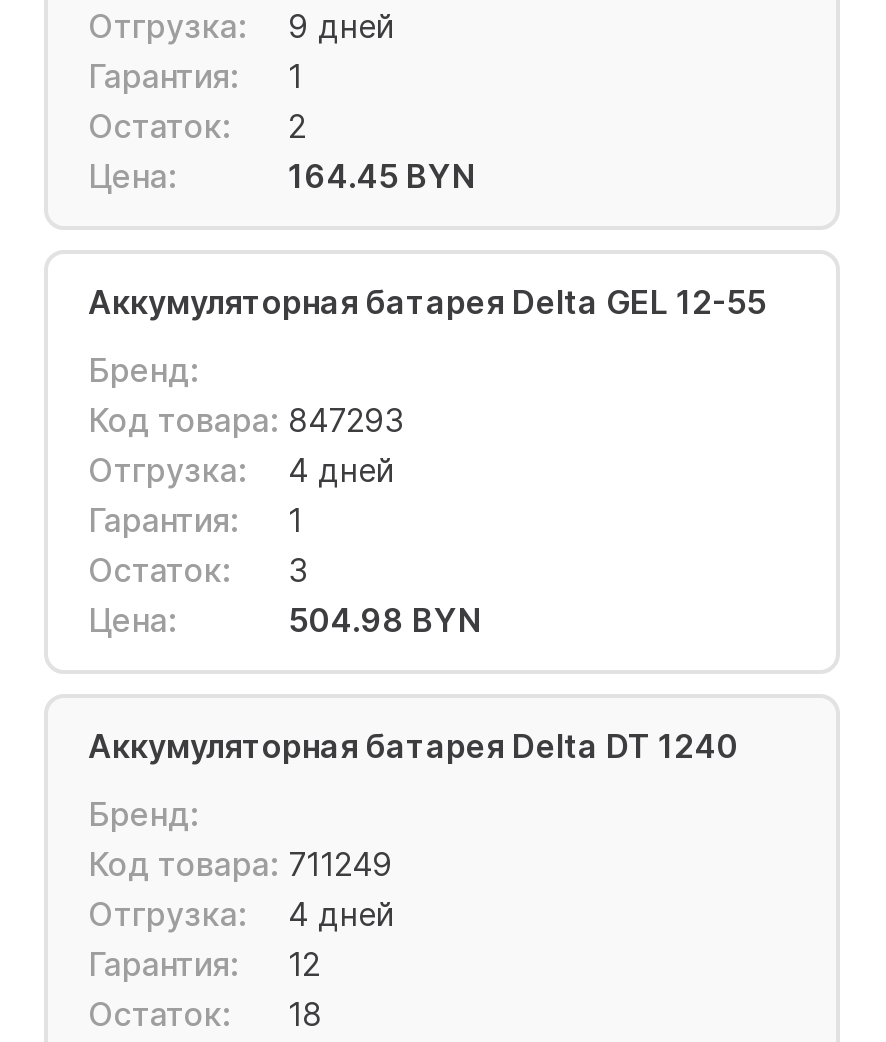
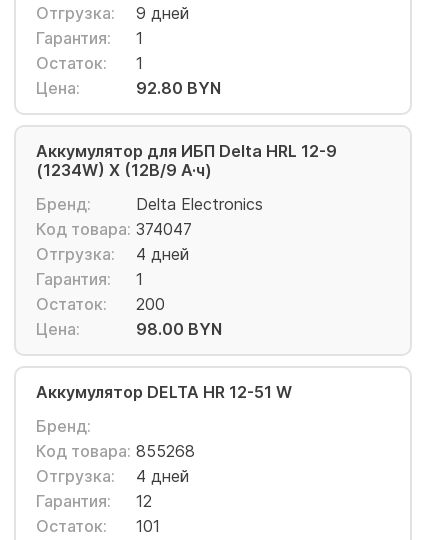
[88,107,306,147] Остаток: 2 -> [36,53,143,73] Остаток: 1
[288,157,474,197] 164.45 BYN -> [136,78,221,98] 92.80 BYN
[88,283,766,323] Аккумуляторная батарея Delta GEL 12-55 -> [36,141,337,180] Аккумулятор для ИБП Delta HRL 12-9 | (1234W) X (12В/9 А·ч)
[88,401,402,441] Код товара: 847293 -> [36,194,263,239] Delta Electronics | Код товара: 374047
[88,551,306,591] Остаток: 3 -> [36,294,165,314] Остаток: 200
[288,601,480,641] 504.98 BYN -> [136,319,222,339] 98.00 BYN
[88,727,738,767] Аккумуляторная батарея Delta DT 1240 -> [36,382,292,402] Аккумулятор DELTA HR 12-51 W
[88,845,392,885] Код товара: 711249 -> [36,441,195,461] Код товара: 855268
[88,995,322,1035] Остаток: 18 -> [36,516,160,536] Остаток: 101

